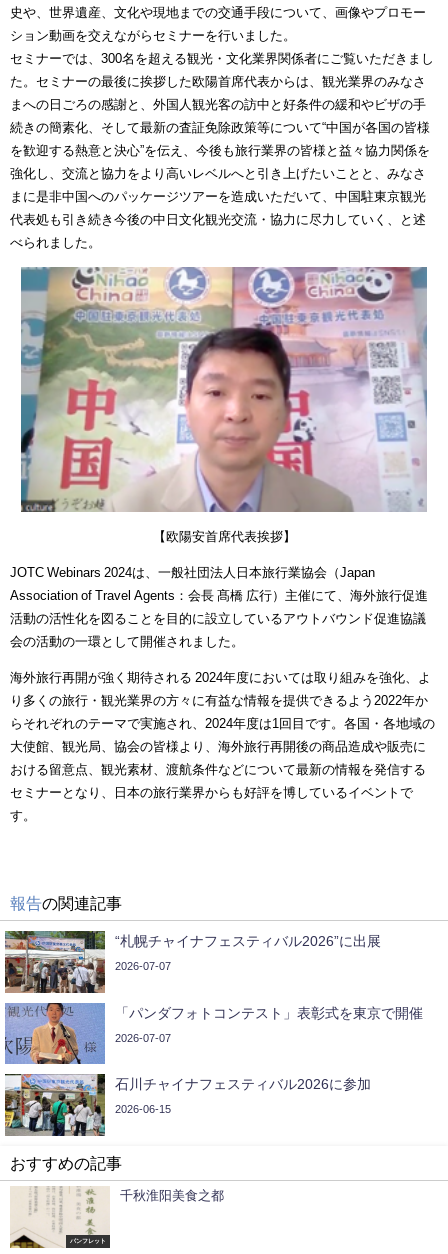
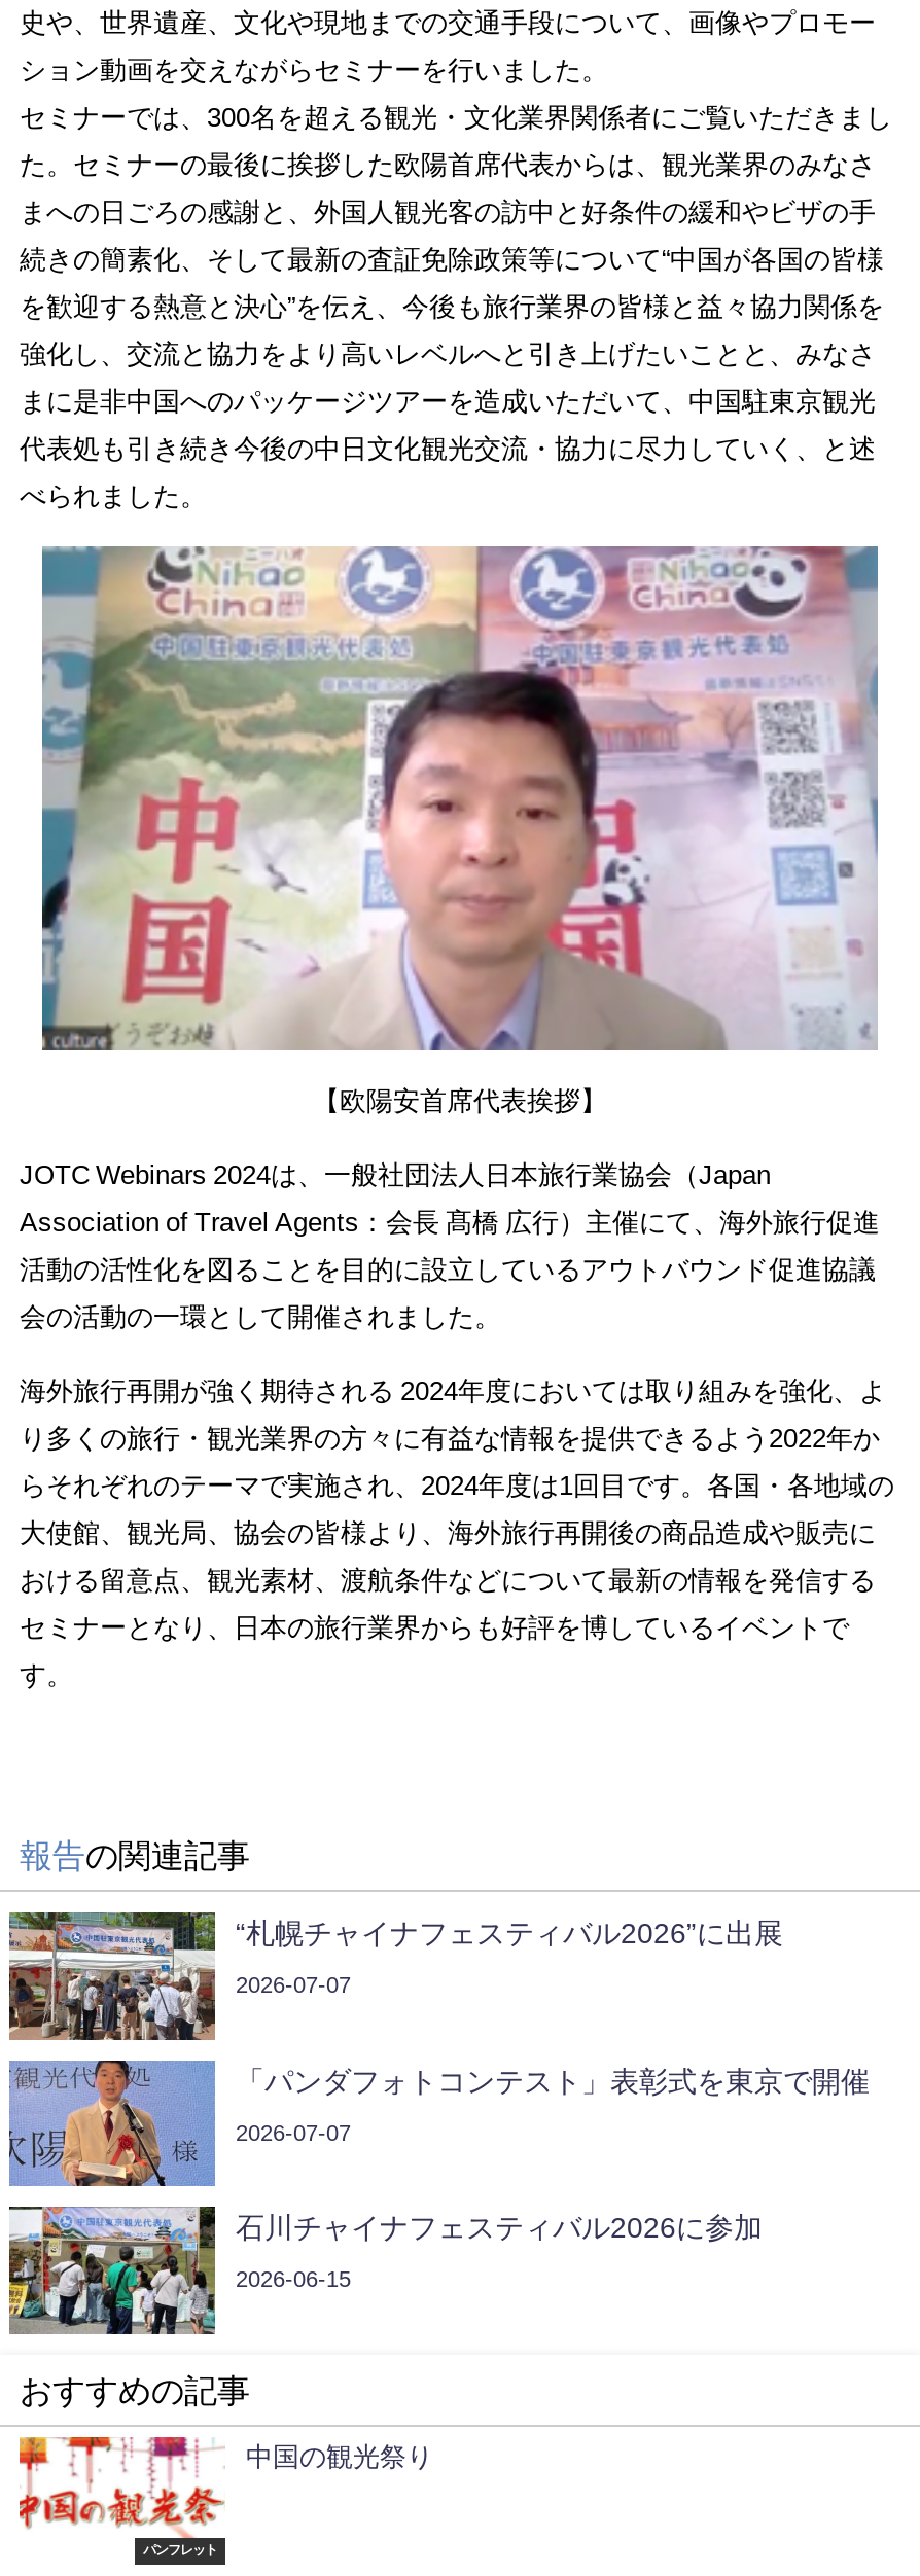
[9,1186,224,1249] [image] | 千秋淮阳美食之都 -> [17,2435,433,2565] [image] | 中国の観光祭り

